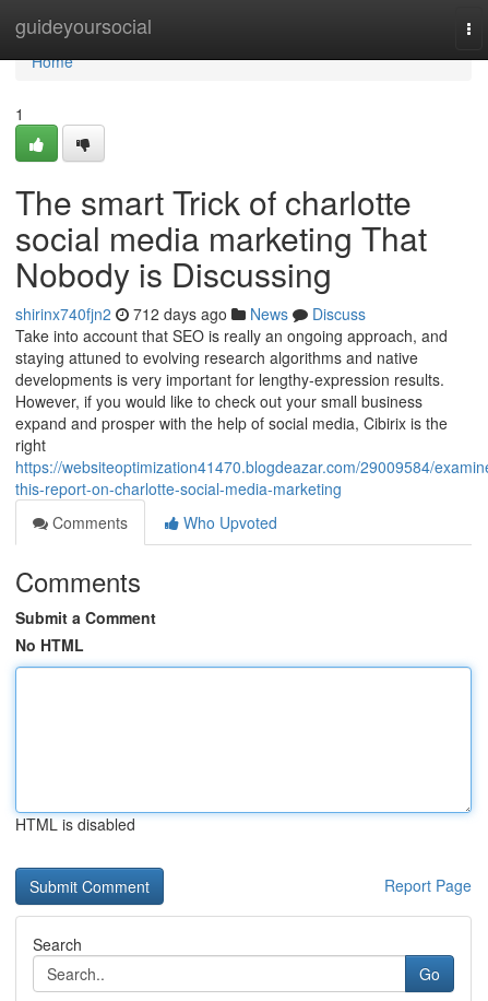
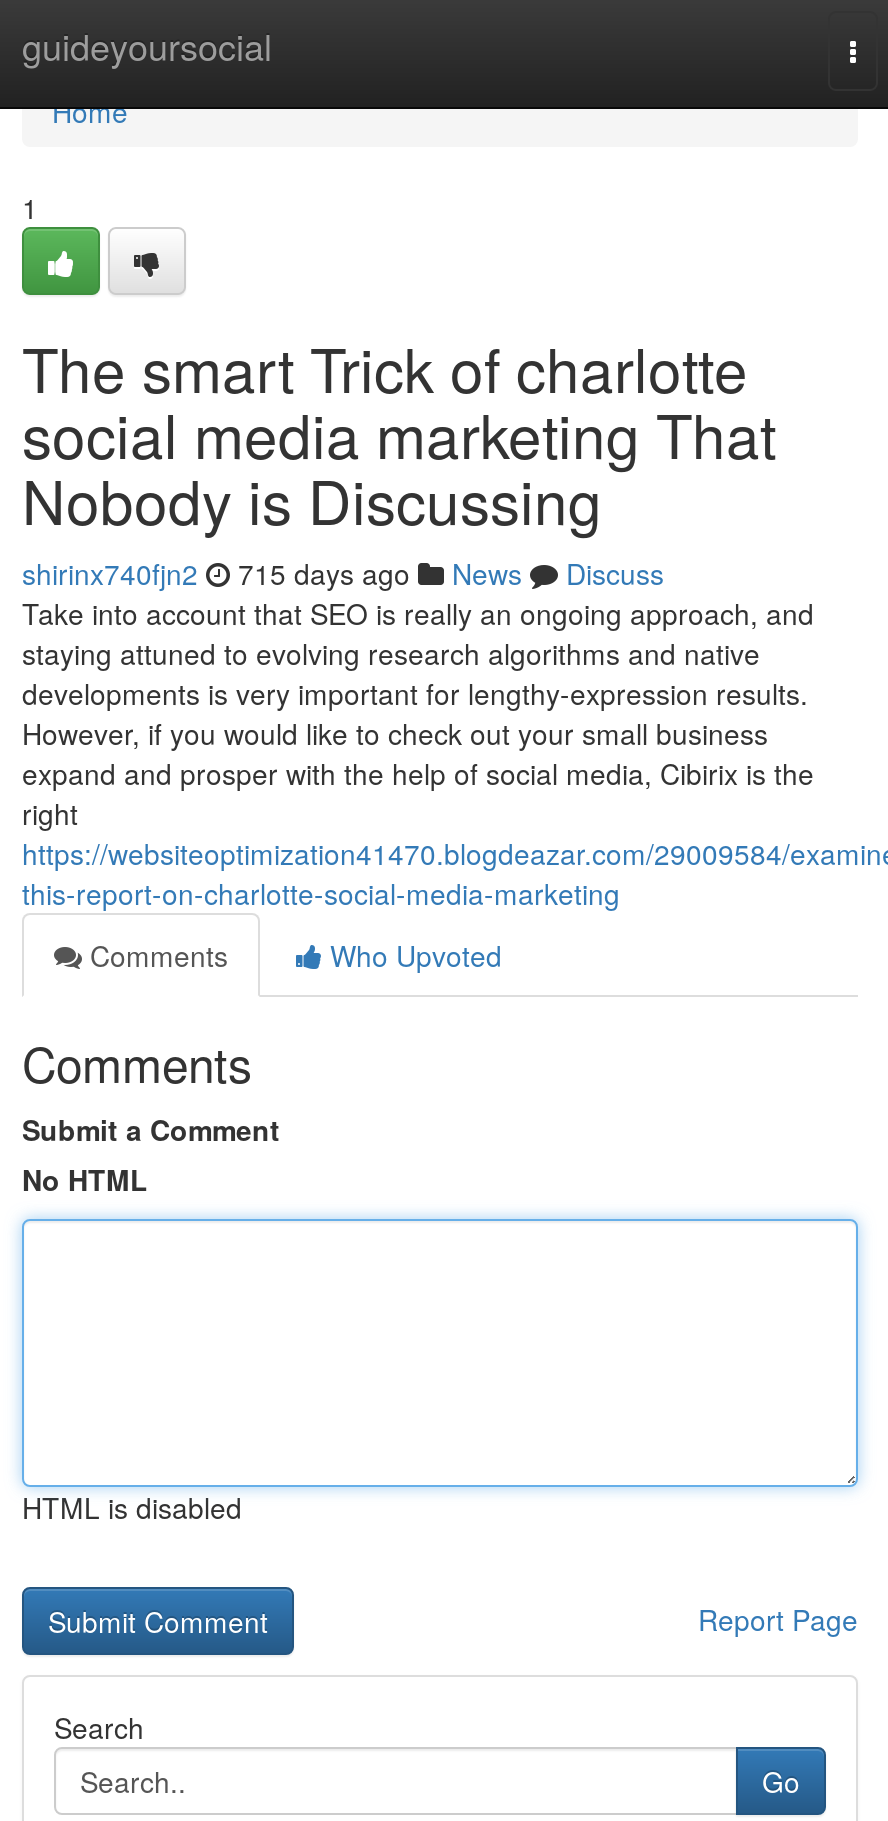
[15,303,366,325] shirinx740fjn2 712 days ago News Discuss -> [22,553,664,593] shirinx740fjn2 715 days ago News Discuss

